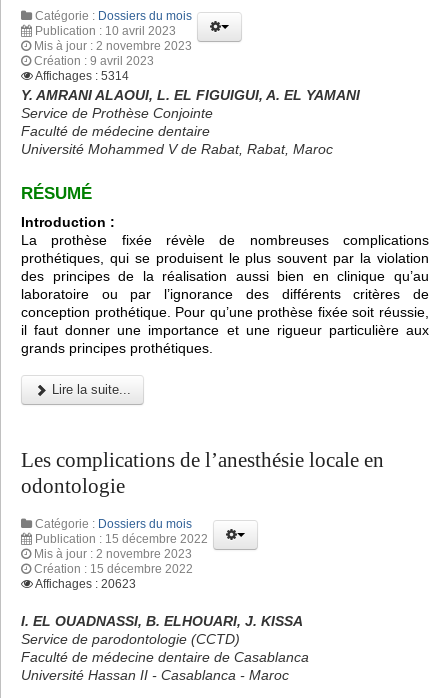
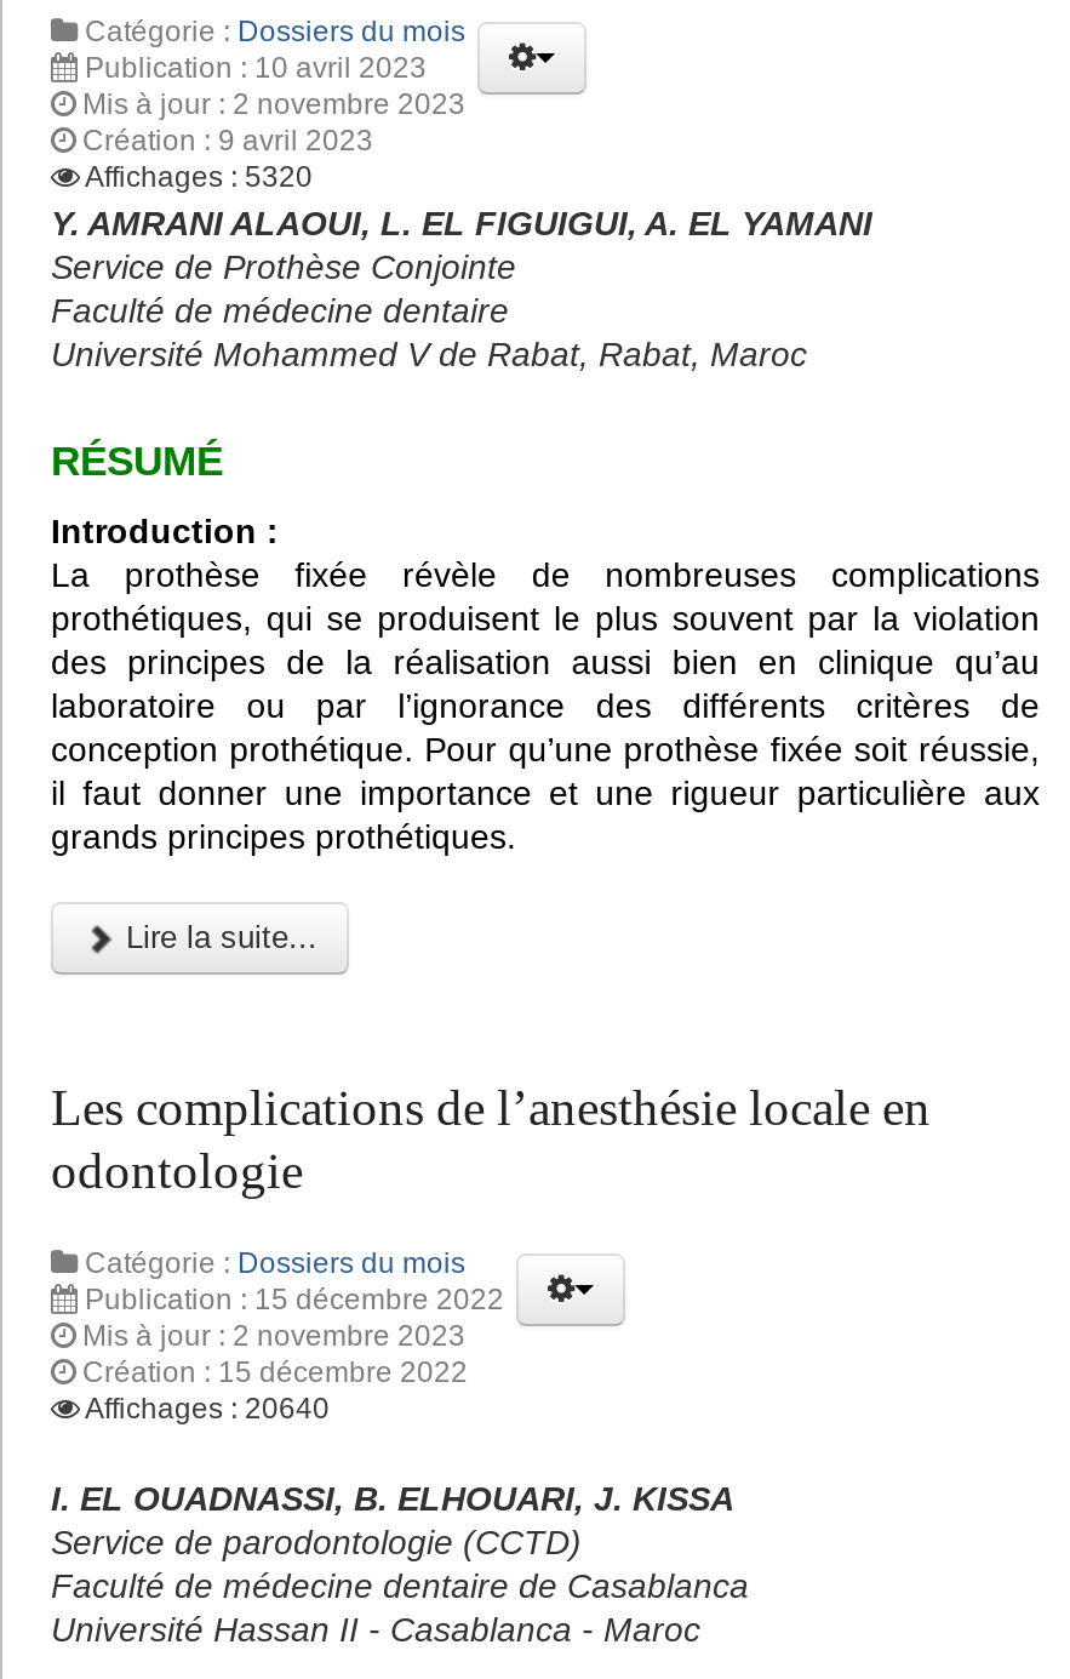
[35,69,129,83] Affichages : 5314 -> [85,159,313,193] Affichages : 5320
[35,576,136,590] Affichages : 20623 -> [85,1390,330,1424] Affichages : 20640

